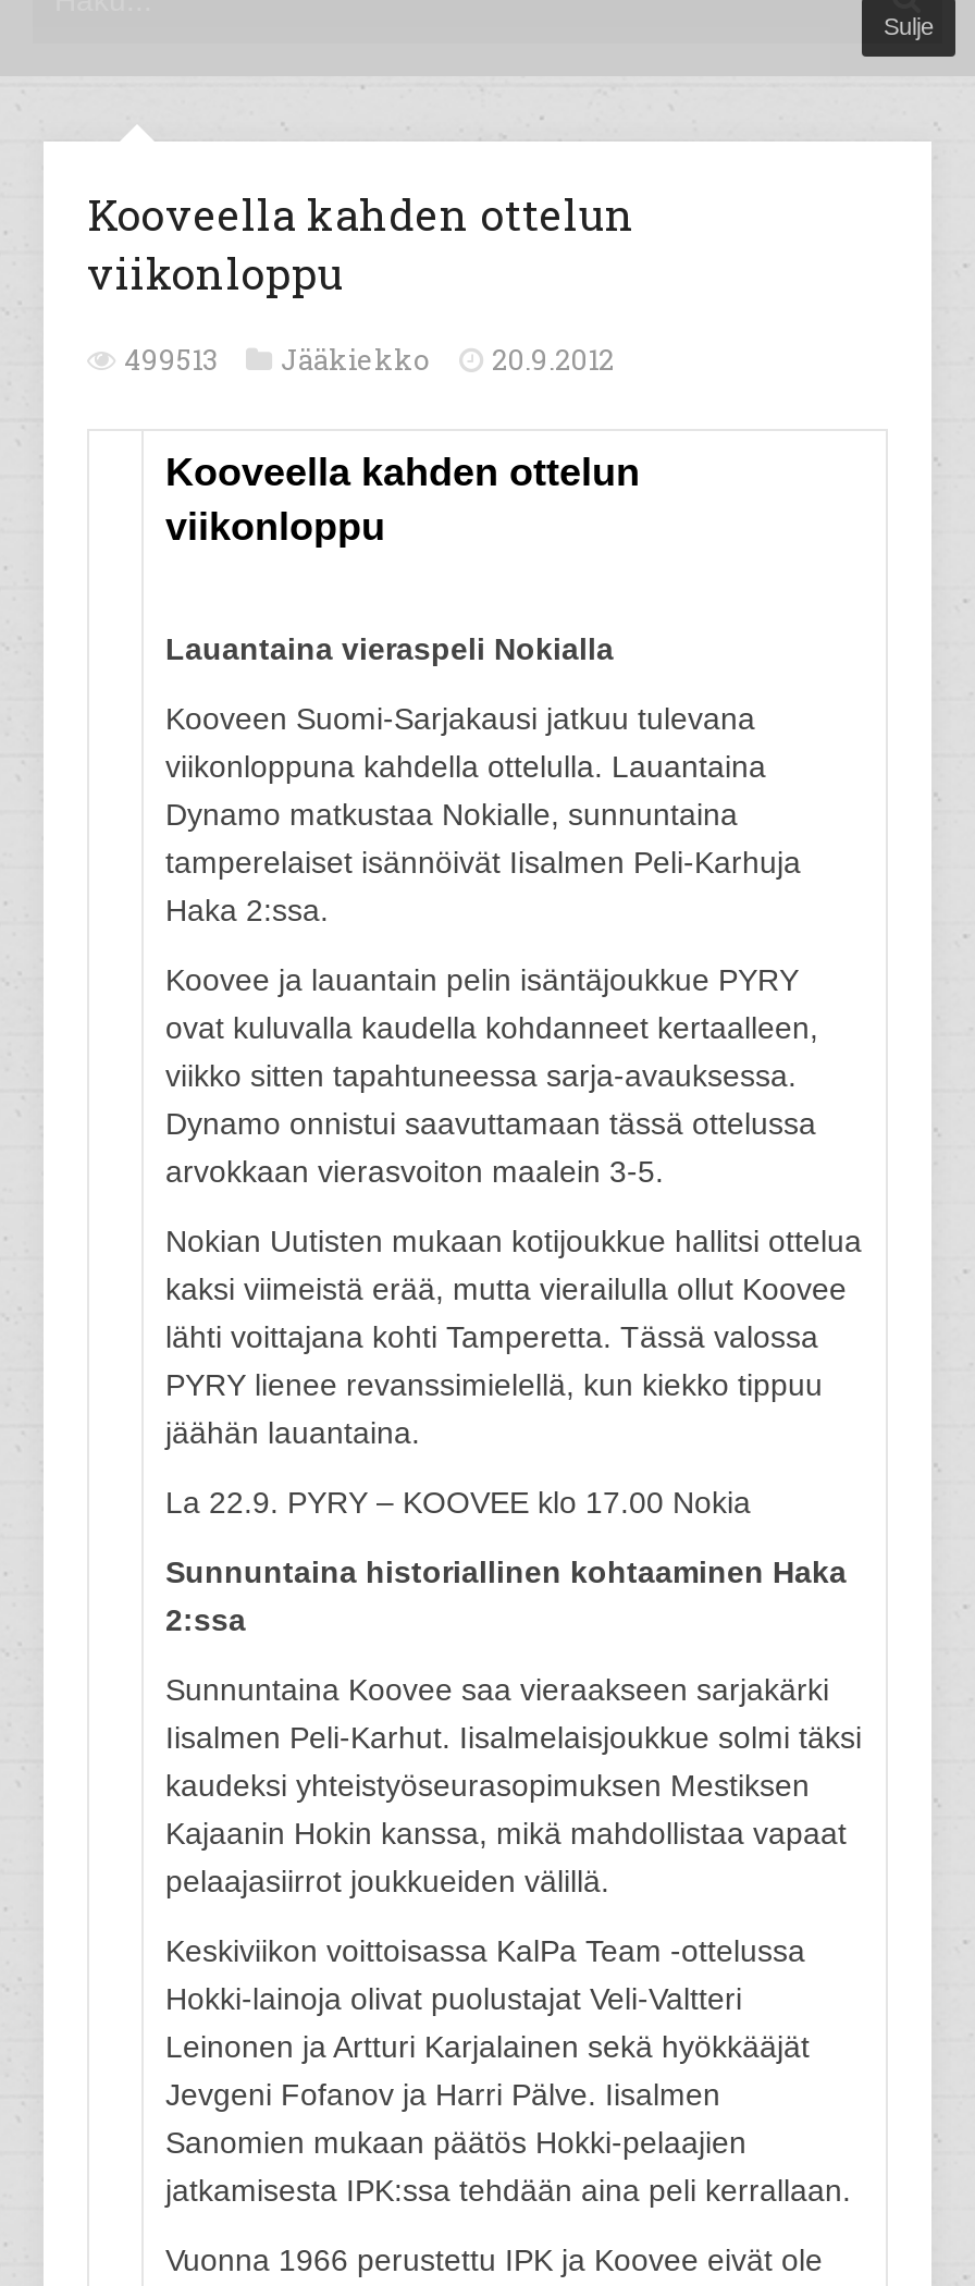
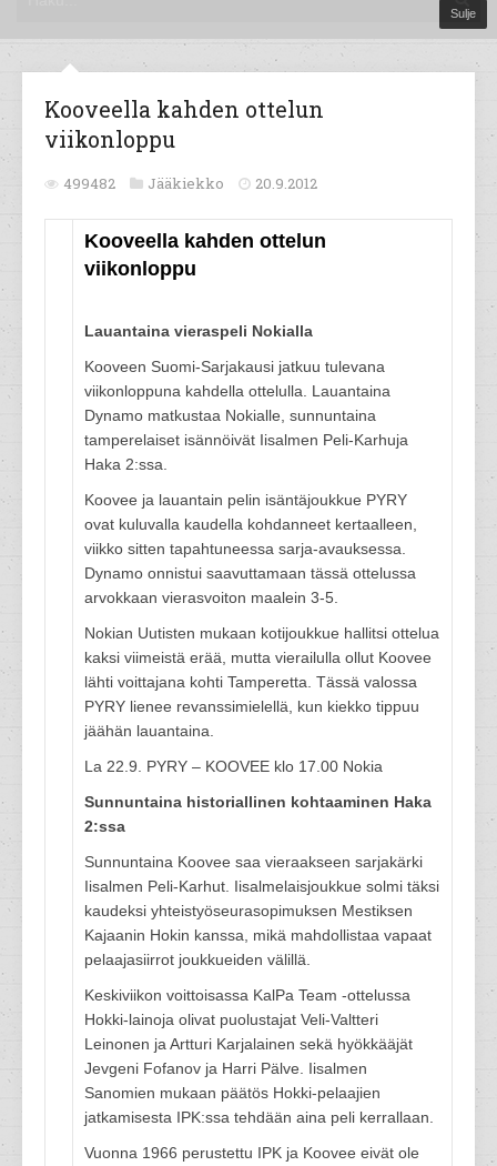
[124,340,614,379] 499513 Jääkiekko 20.9.2012 -> [63,173,317,193] 499482 Jääkiekko 20.9.2012

